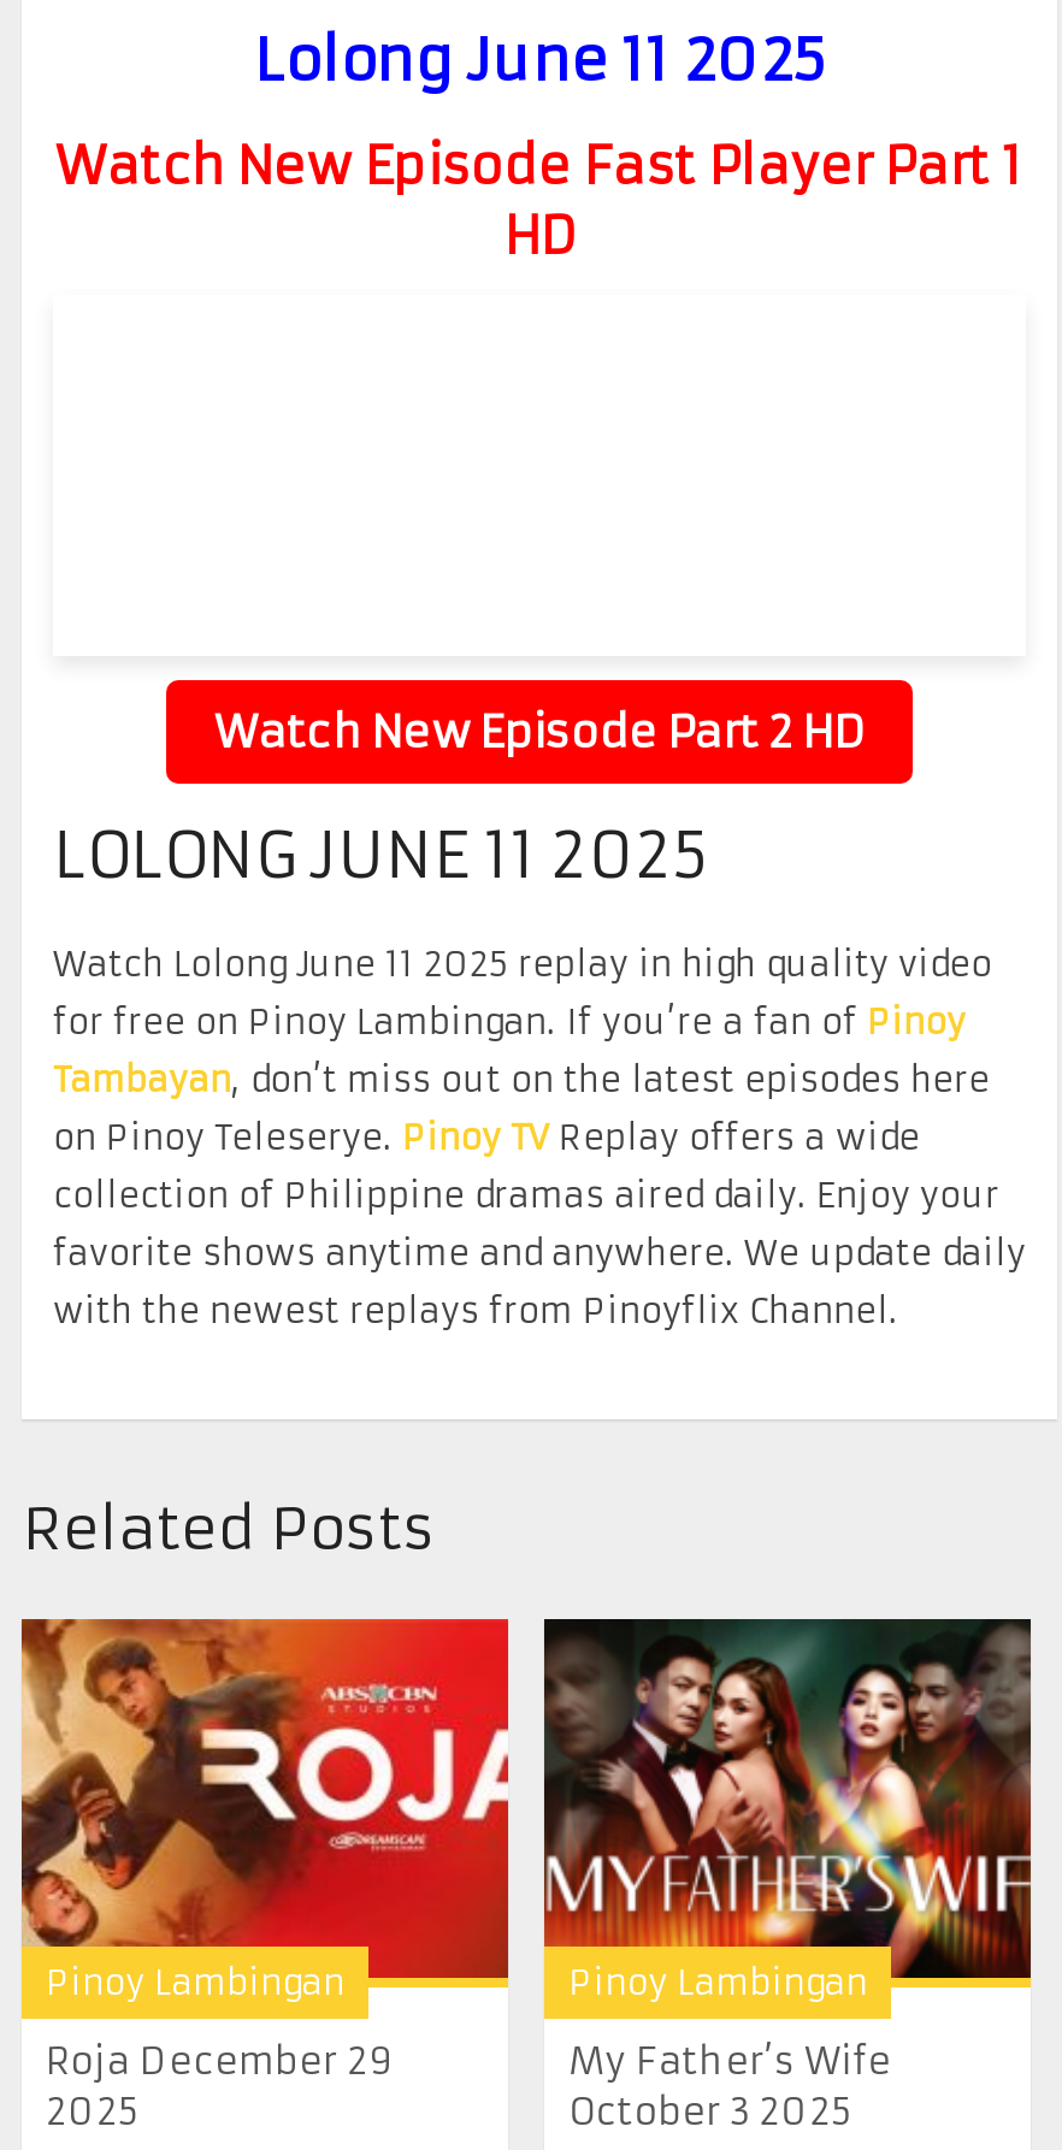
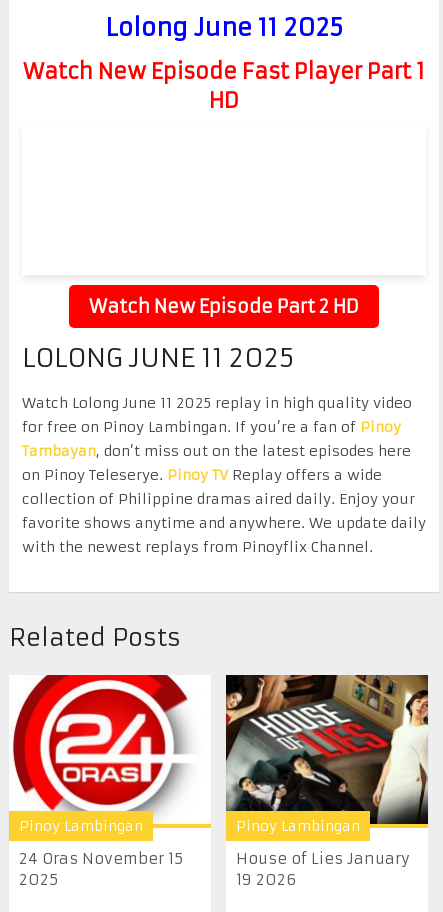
[19,1617,511,2084] [image] | Roja December 29 -> [9,674,211,868] [image] | 24 Oras November 15
[542,1617,1033,2135] [image] | My Father’s Wife | October 3 2025 -> [225,674,428,889] [image] | House of Lies January | 19 2026

